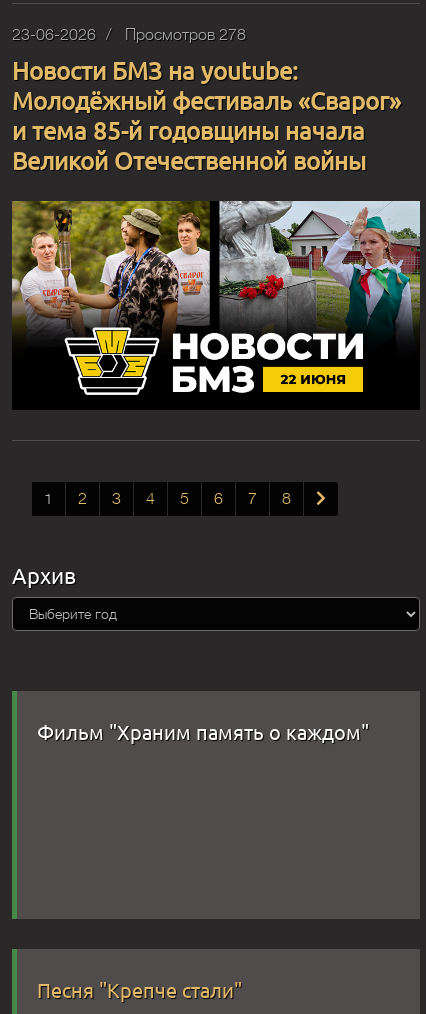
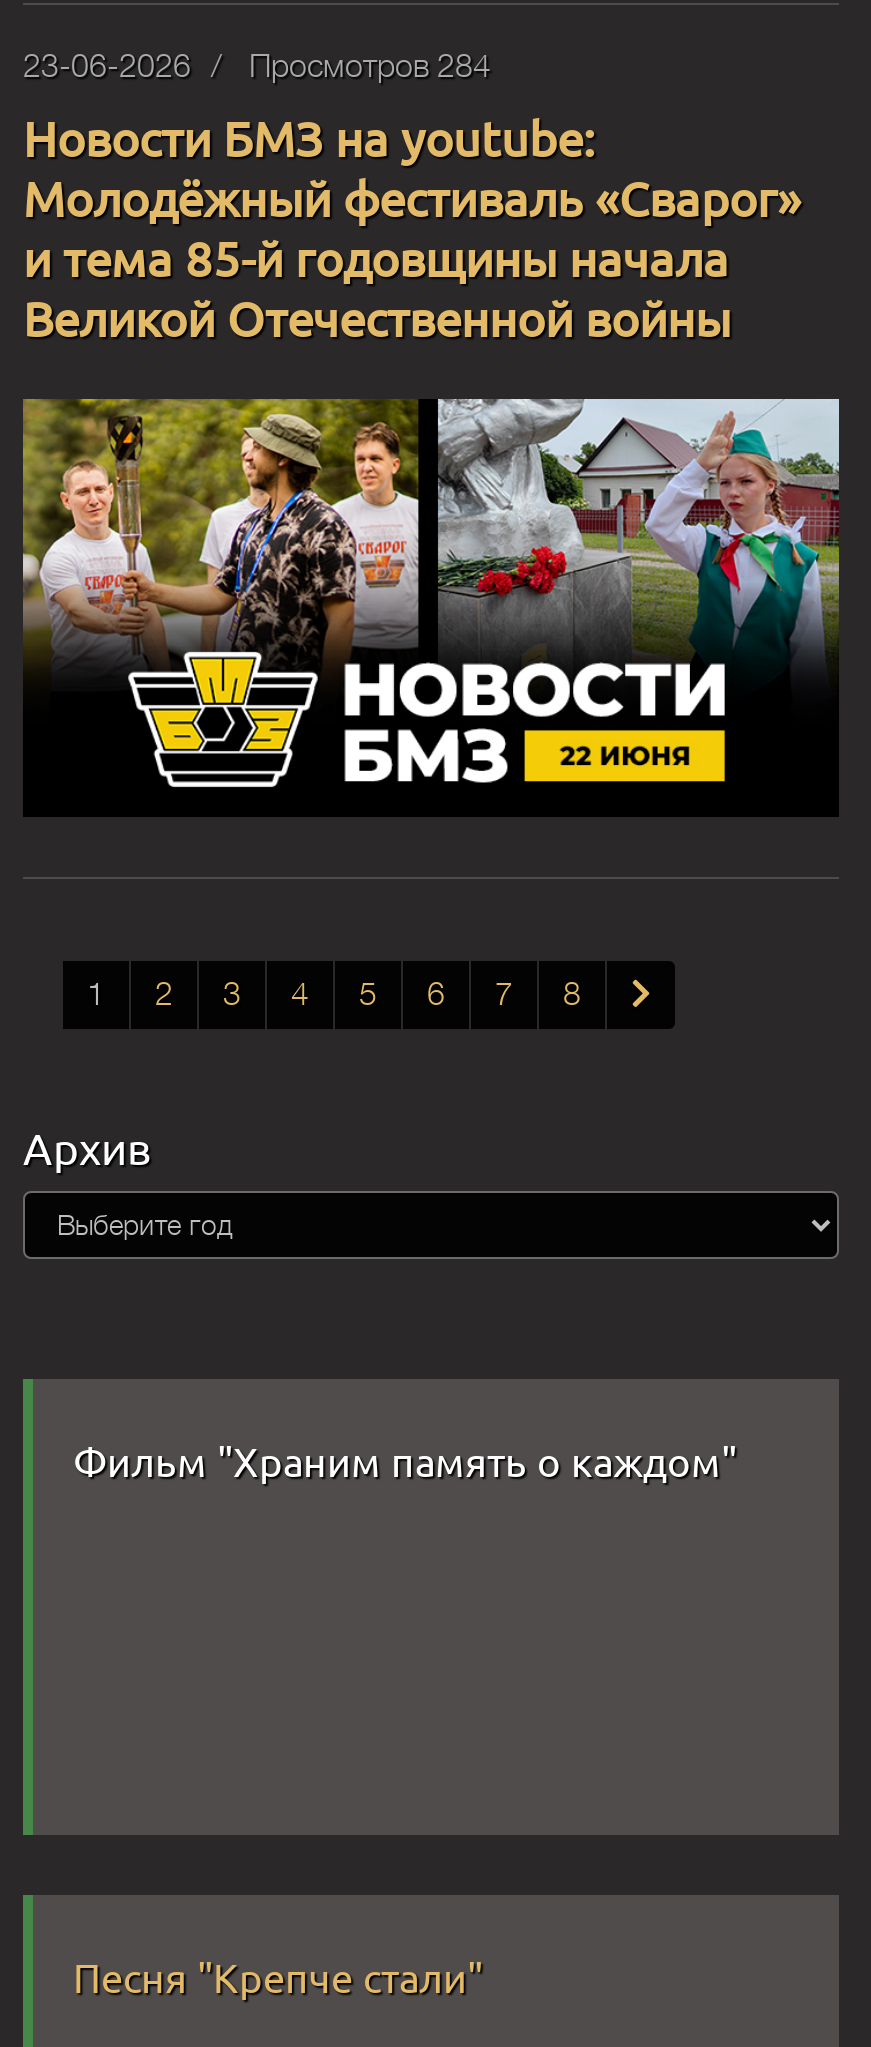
[12,26,246,44] 23-06-2026 Просмотров 278 -> [23,48,491,84] 23-06-2026 Просмотров 284

